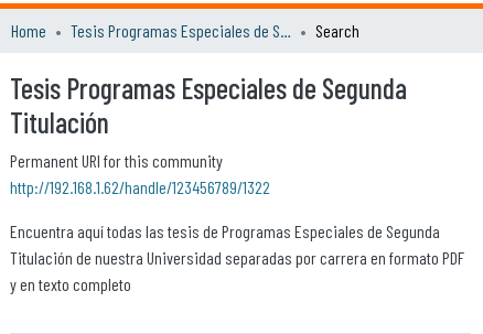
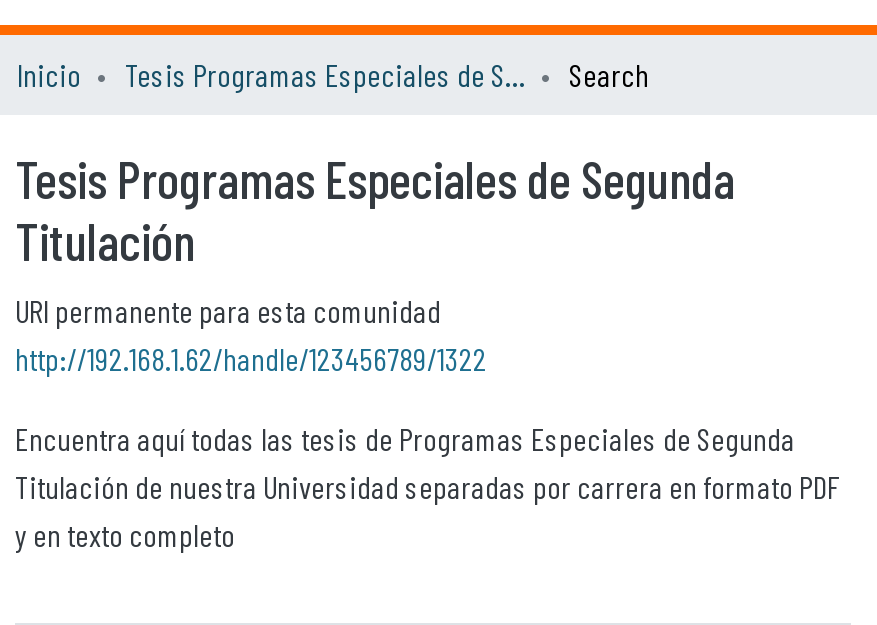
[11,20,46,41] Home -> [17,55,81,93] Inicio
[10,150,223,171] Permanent URI for this community -> [15,291,441,329] URI permanente para esta comunidad

